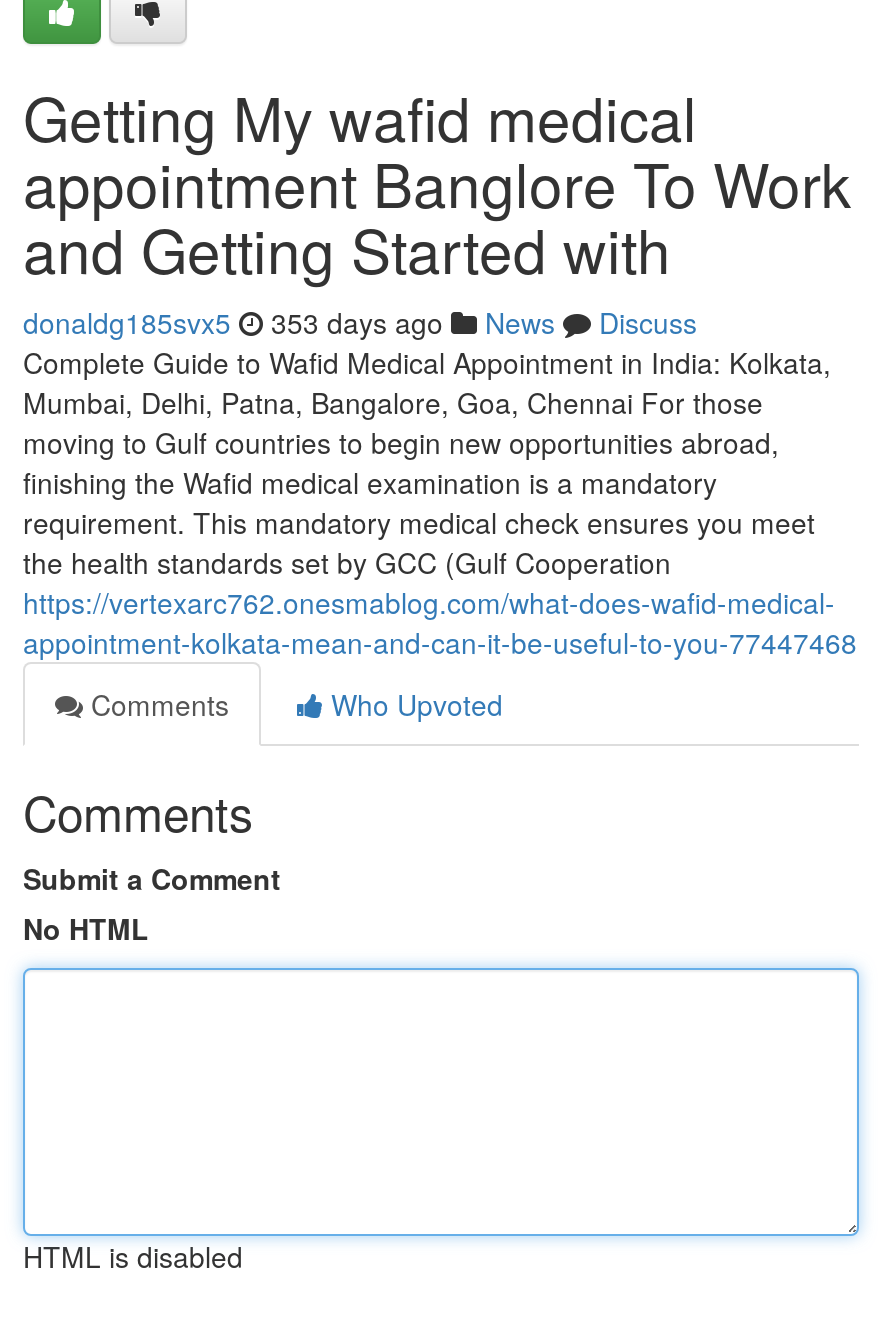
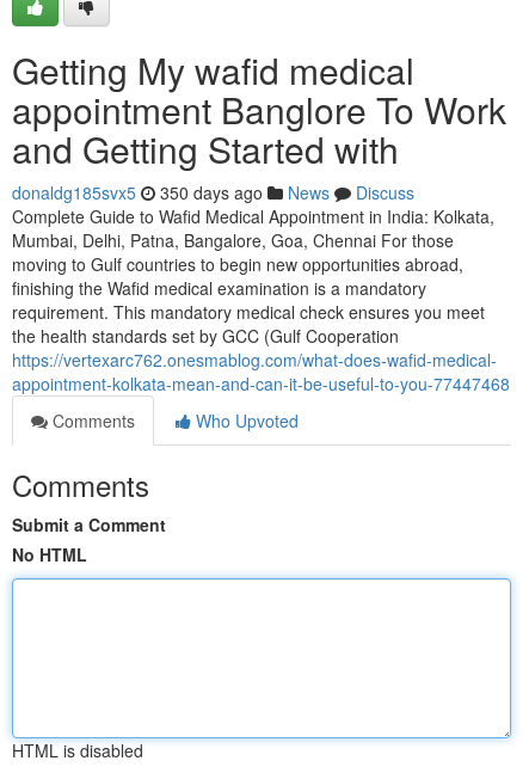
[23,302,697,342] donaldg185svx5 353 days ago News Discuss -> [12,180,414,204] donaldg185svx5 350 days ago News Discuss

